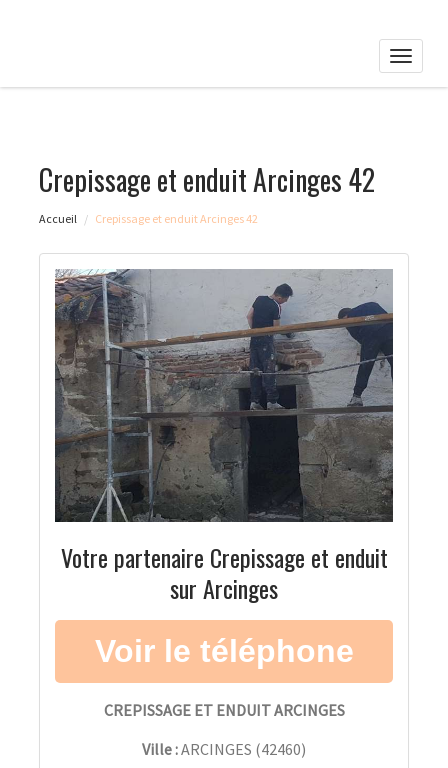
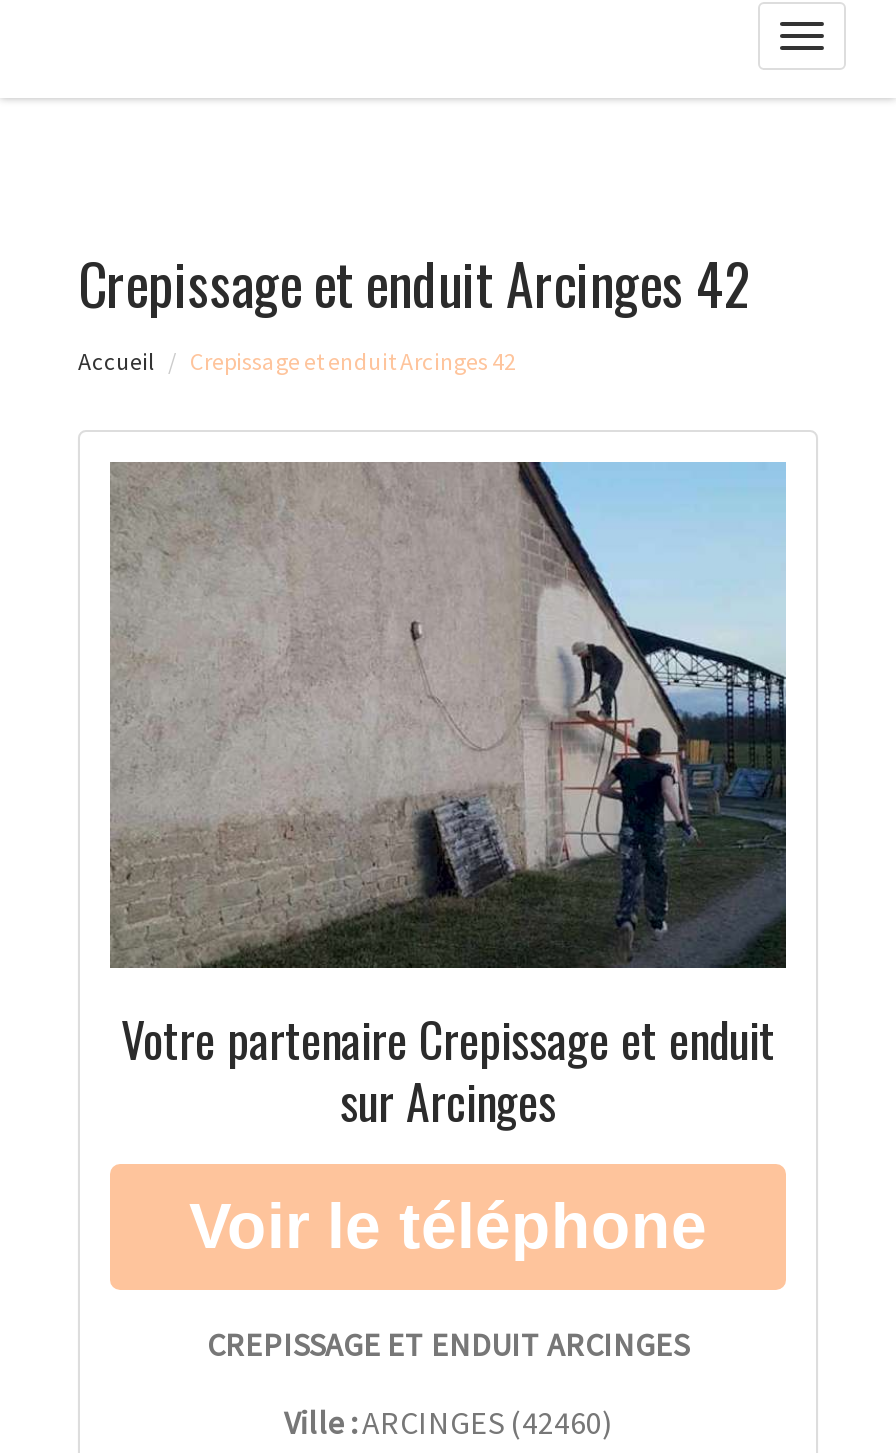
[54,269,394,523] [image] -> [108,460,786,970] [image]

